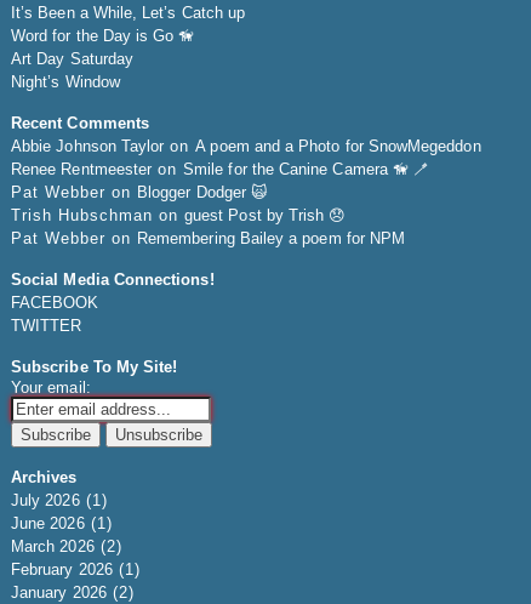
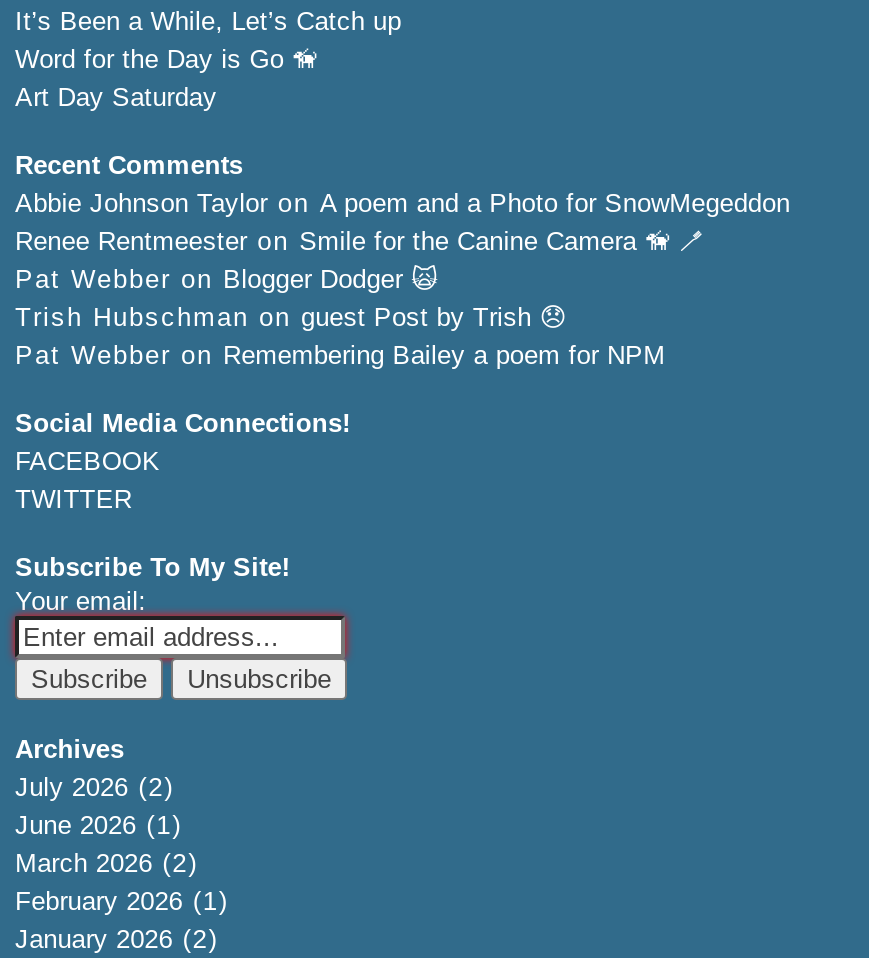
[11,73,120,91] Night’s Window -> none
[11,491,107,509] July 2026 (1) -> [15,772,174,802] July 2026 (2)

